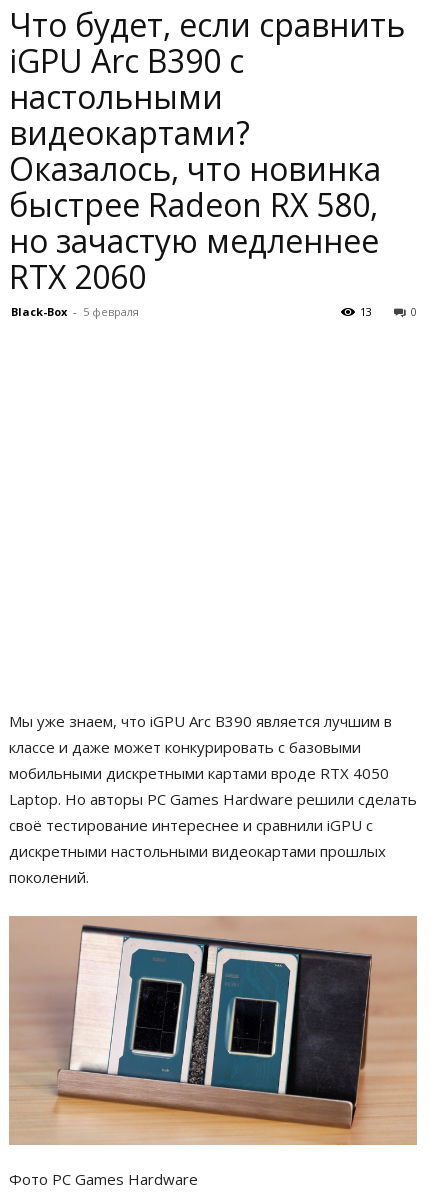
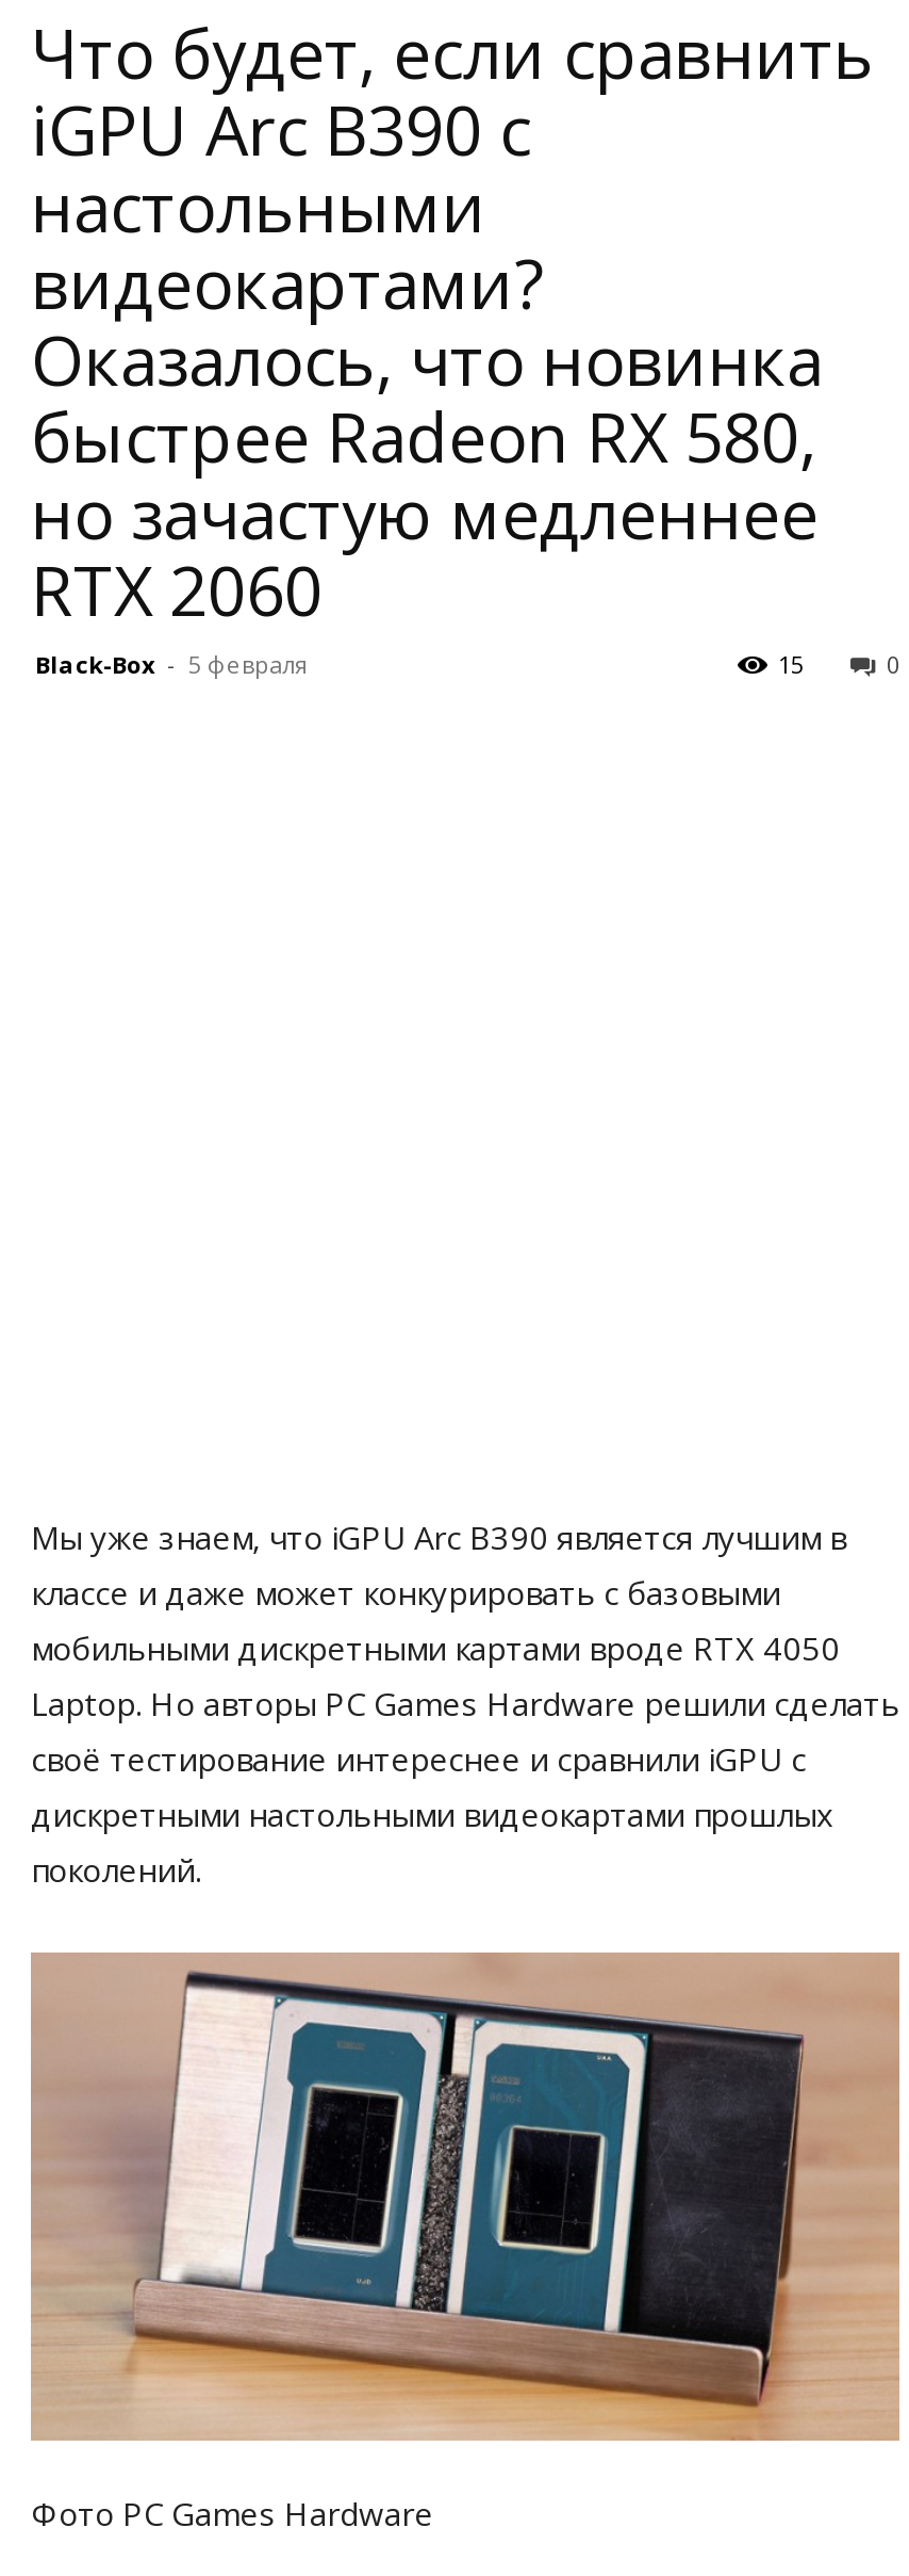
[360,304,372,319] 13 -> [778,648,804,680] 15

